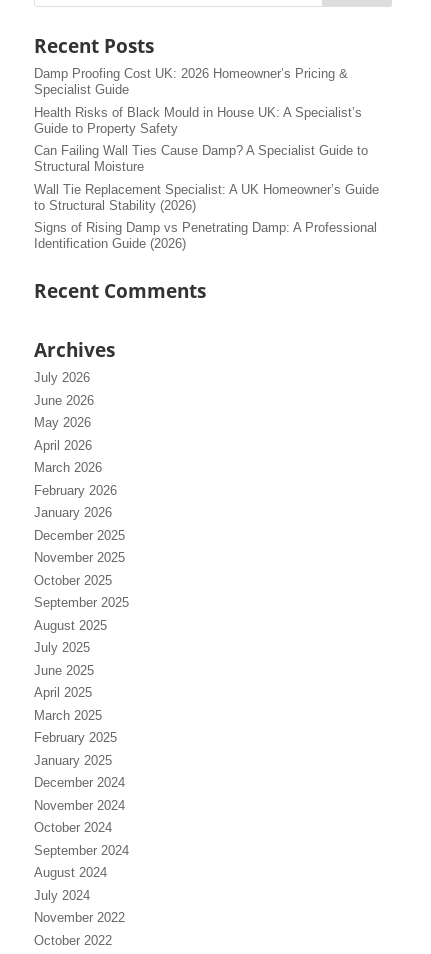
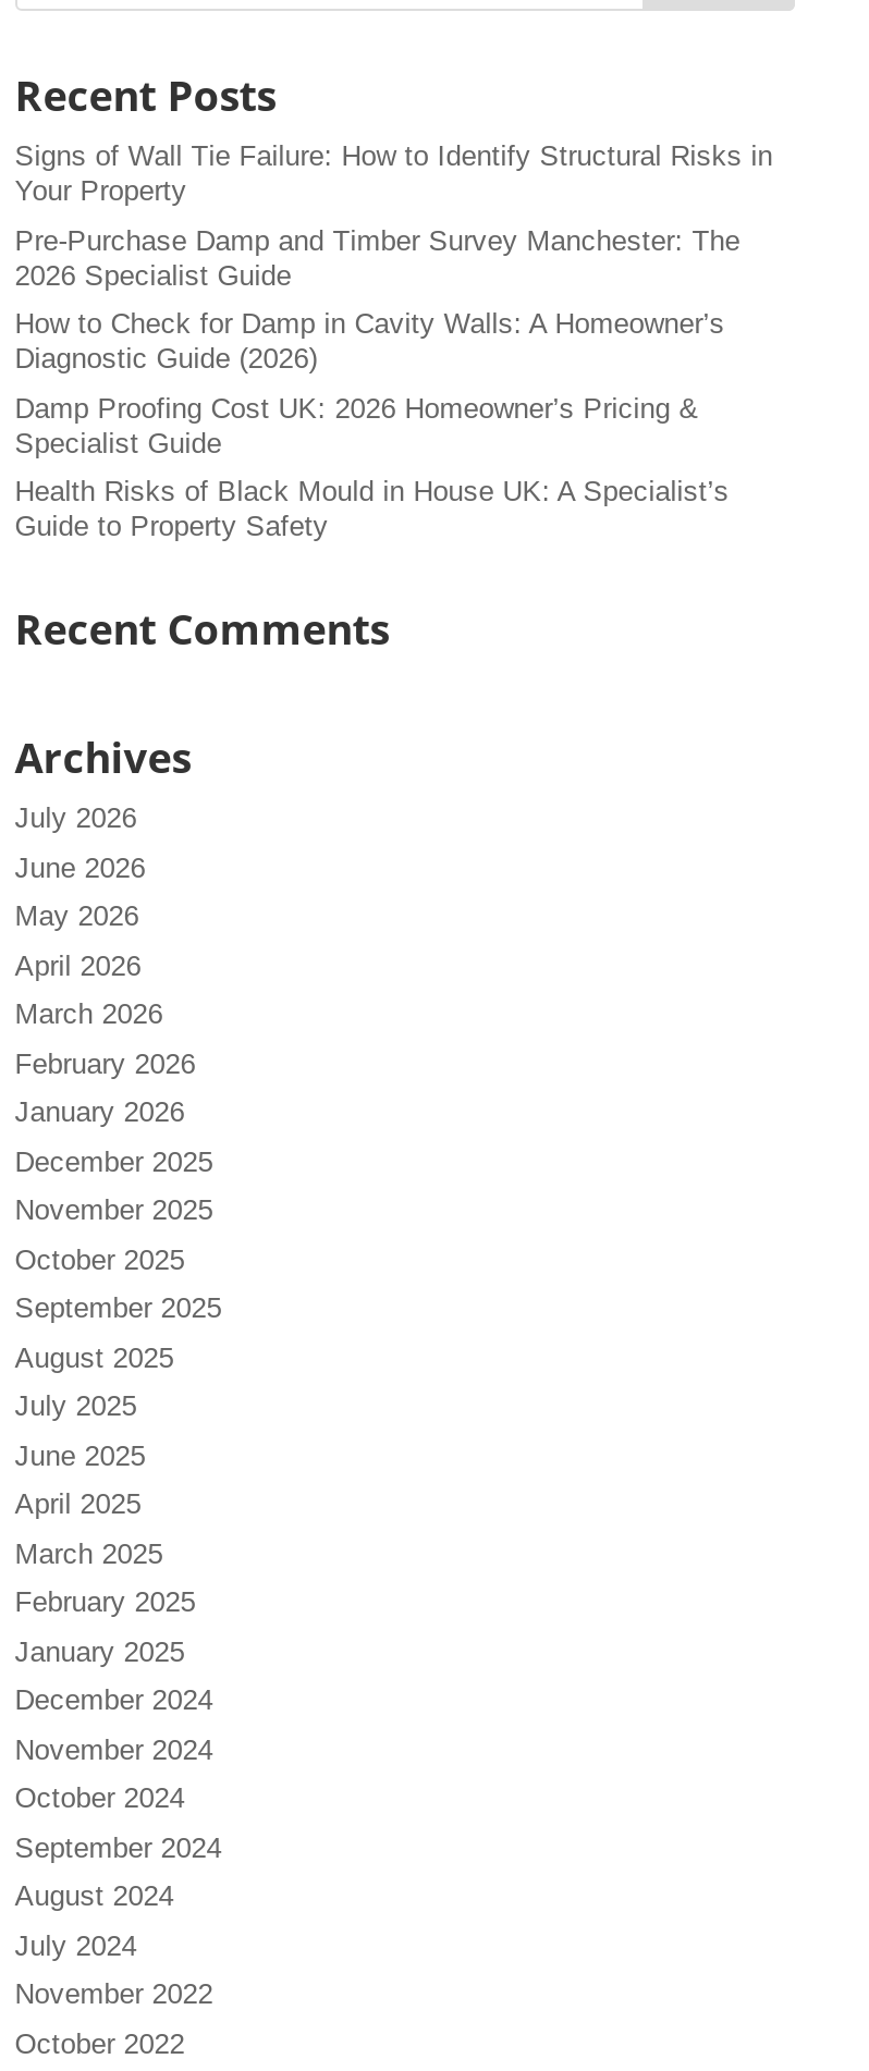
none -> [15,140,773,375] Signs of Wall Tie Failure: How to Identify Structural Risks in | Your Property | Pre-Purchase Damp and Timber Survey Manchester: The | 2026 Specialist Guide | How to Check for Damp in Cavity Walls: A Homeowner’s | Diagnostic Guide (2026)
moved [34,66,362,136] -> [15,392,729,543]: Damp Proofing Cost UK: 2026 Homeowner’s Pricing & | Specialist Guide | Health Risks of Black Mould in House UK: A Specialist’s | Guide to Property Safety
[34,143,379,251] Can Failing Wall Ties Cause Damp? A Specialist Guide to | Structural Moisture | Wall Tie Replacement Specialist: A UK Homeowner’s Guide | to Structural Stability (2026) | Signs of Rising Damp vs Penetrating Damp: A Professional | Identification Guide (2026) -> none

